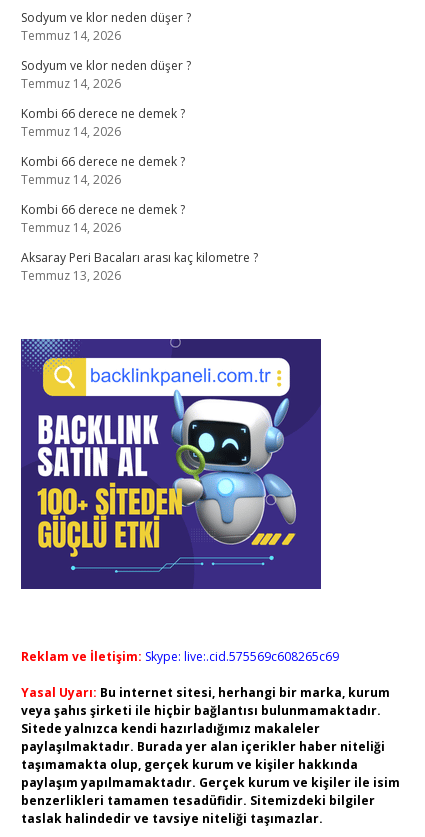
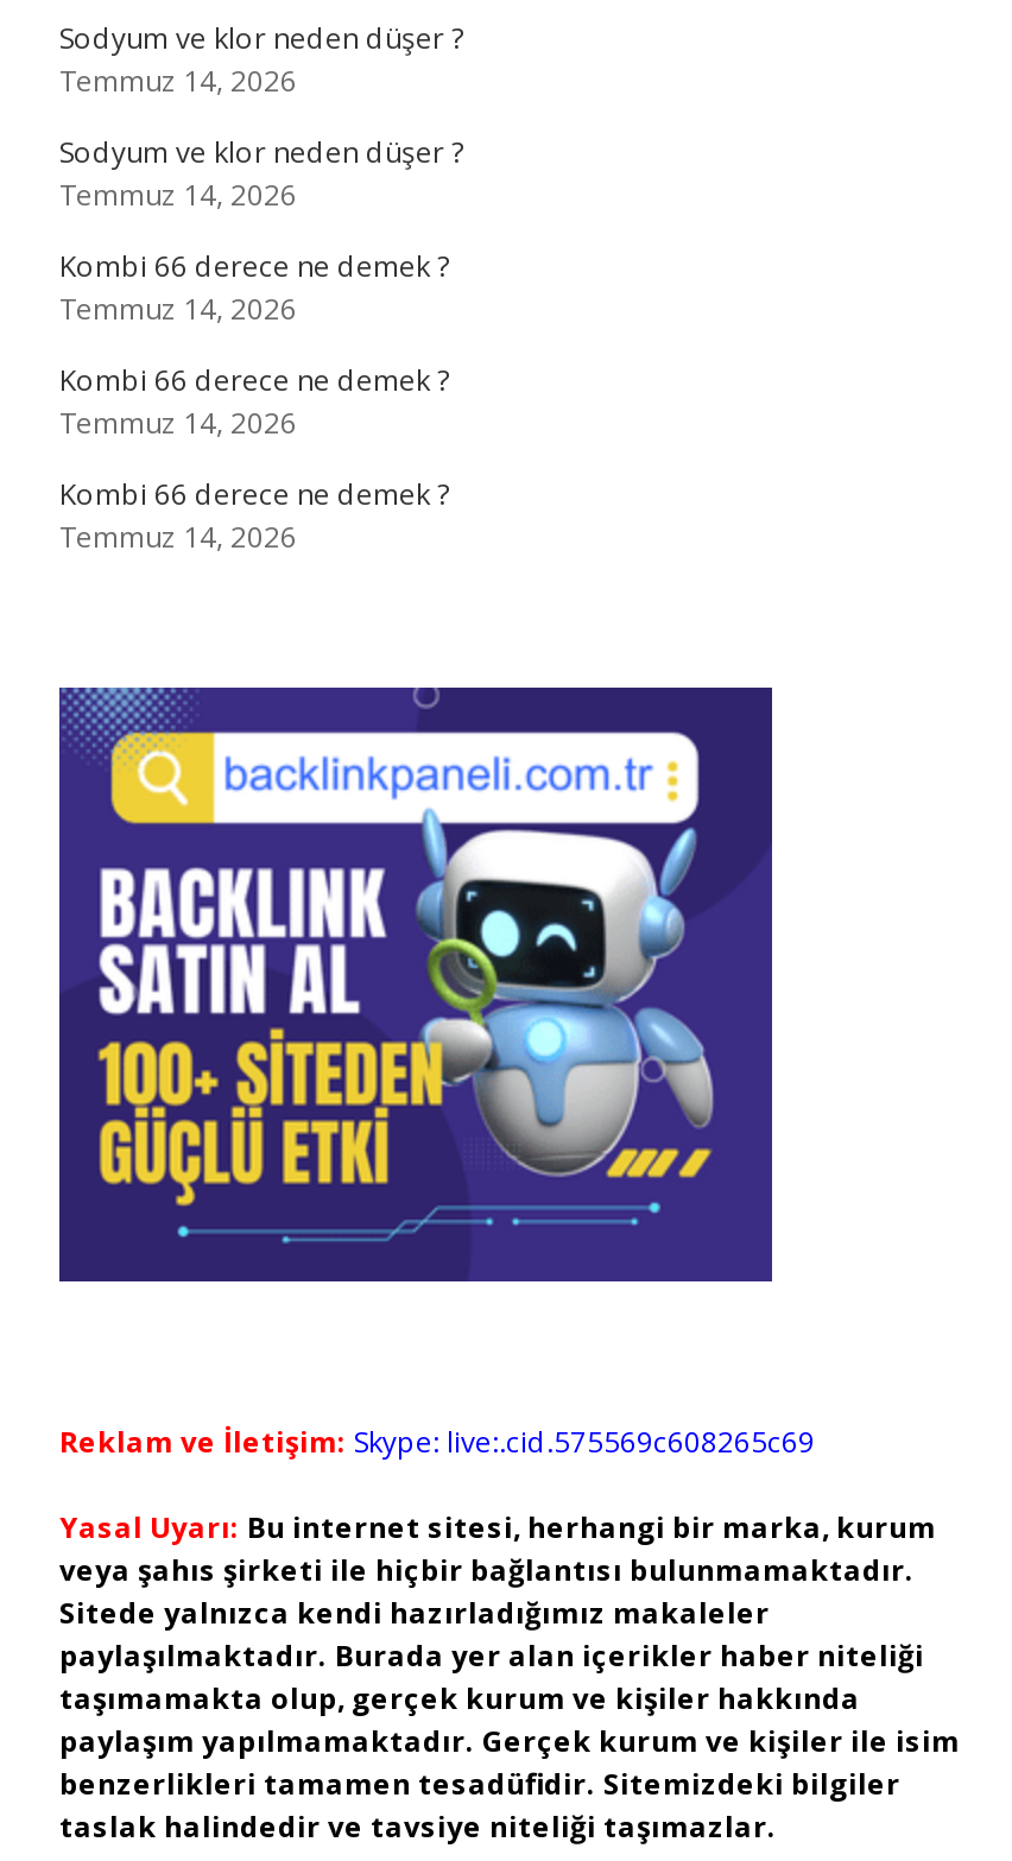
[21,249,258,284] Aksaray Peri Bacaları arası kaç kilometre ? | Temmuz 13, 2026 -> none

